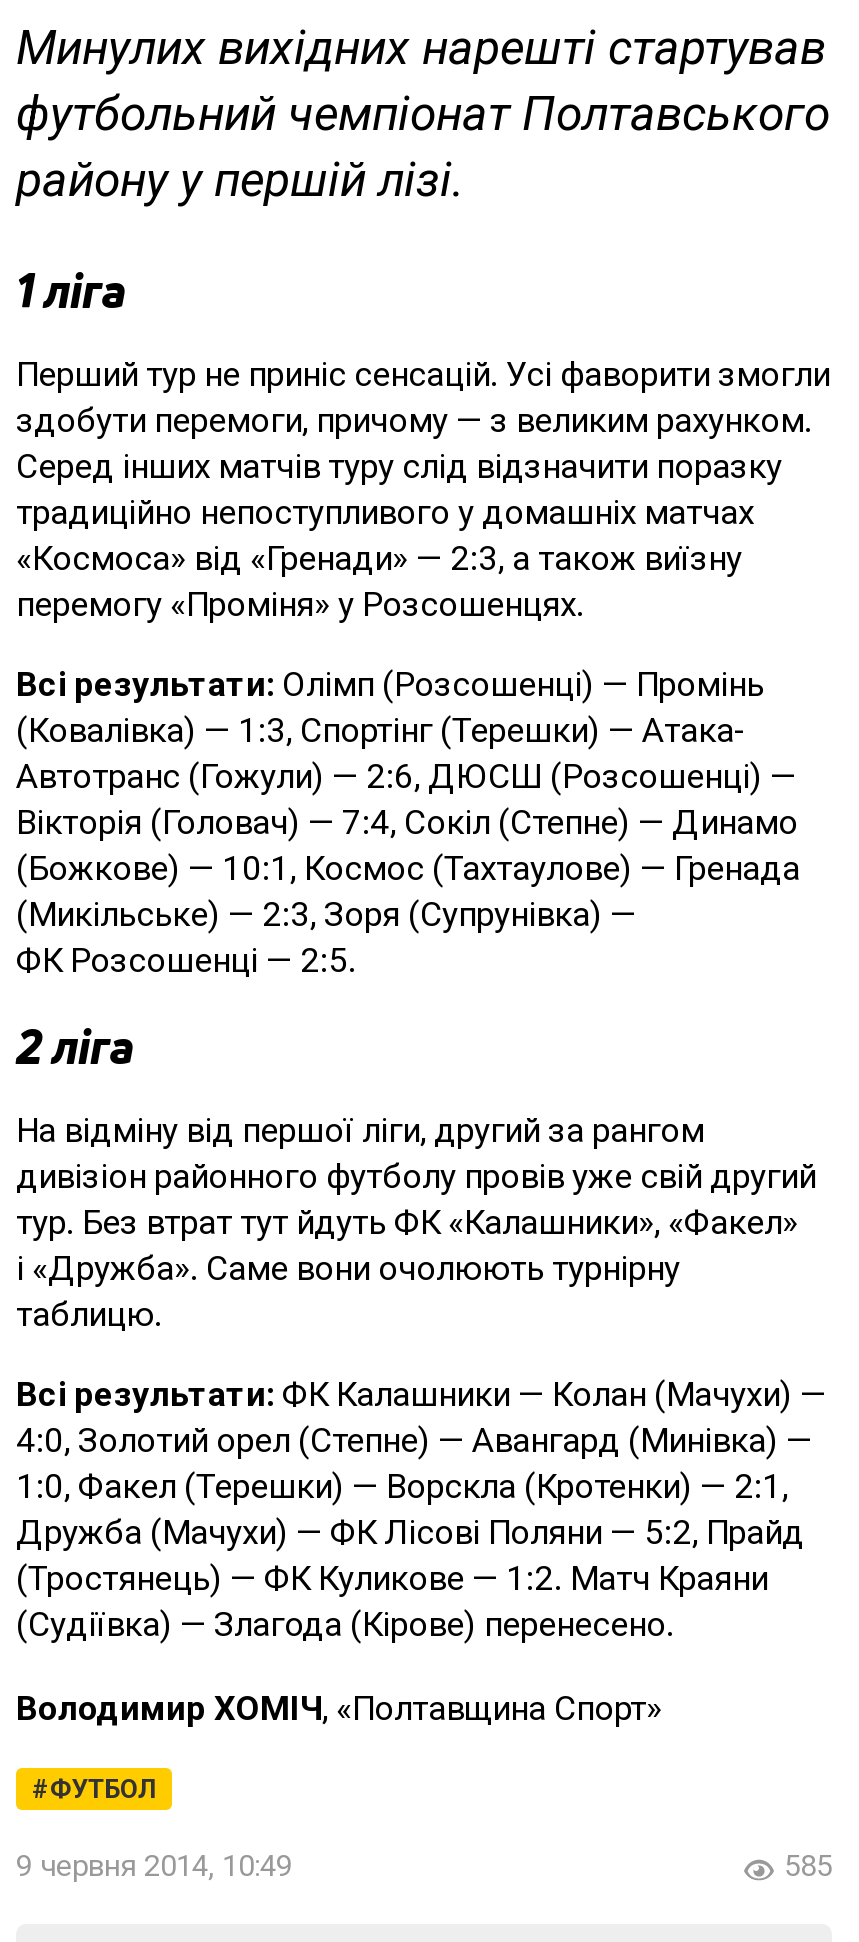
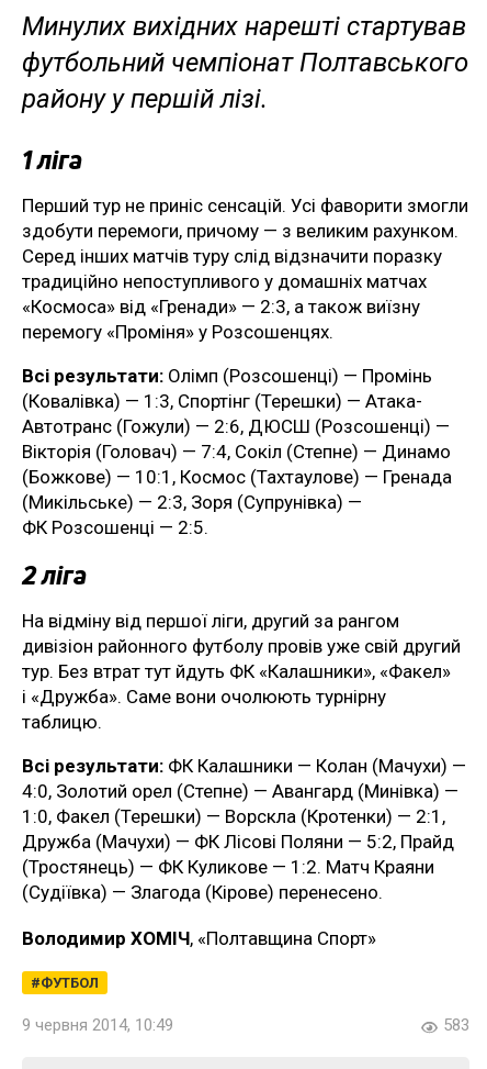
[784,1848,832,1884] 585 -> [443,1015,469,1035] 583

